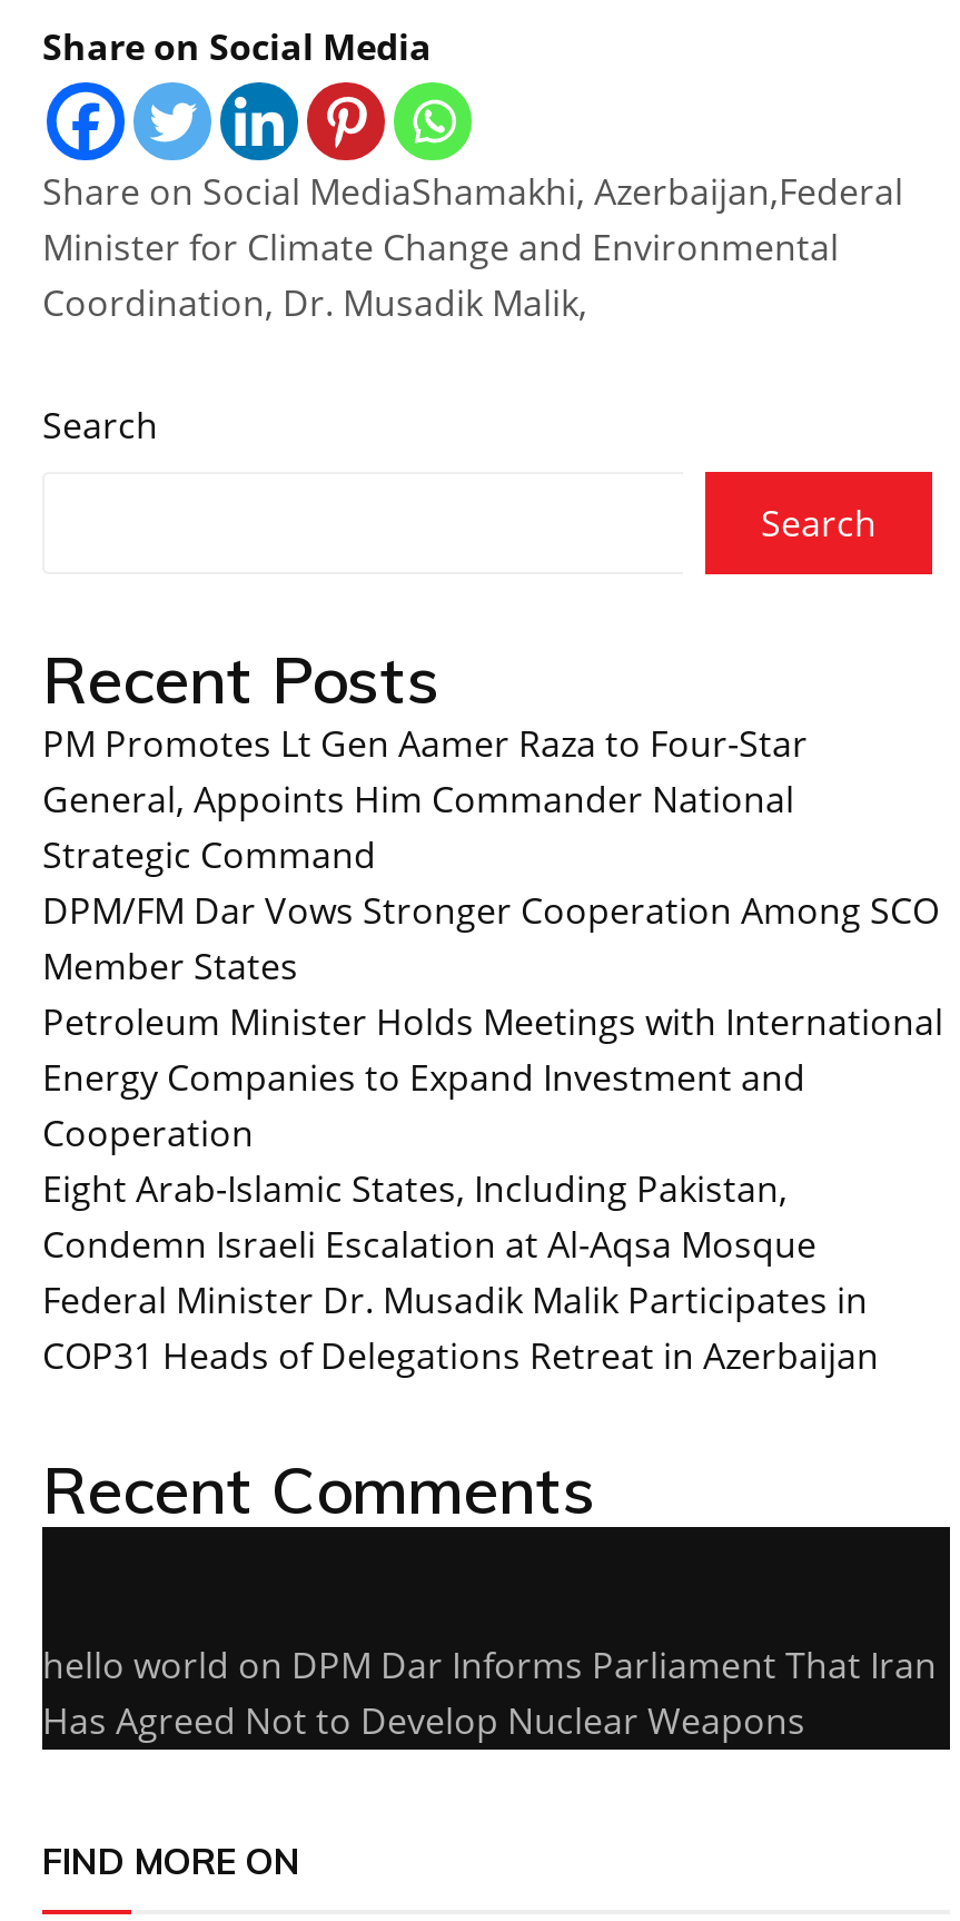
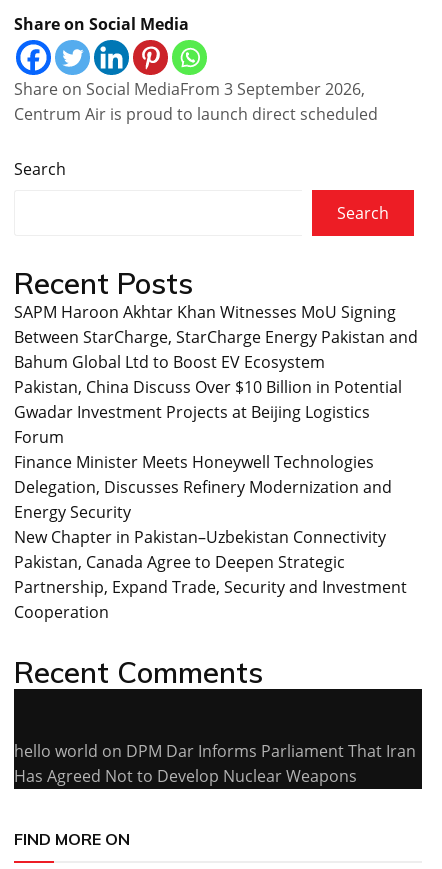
[42,167,903,327] Share on Social MediaShamakhi, Azerbaijan,Federal | Minister for Climate Change and Environmental | Coordination, Dr. Musadik Malik, -> [14,78,378,125] Share on Social MediaFrom 3 September 2026, | Centrum Air is proud to launch direct scheduled
moved [42,401,877,719] -> [14,158,389,301]: Search | Search | Recent Posts
[42,719,943,1102] PM Promotes Lt Gen Aamer Raza to Four-Star | General, Appoints Him Commander National | Strategic Command | DPM/FM Dar Vows Stronger Cooperation Among SCO | Member States | Petroleum Minister Holds Meetings with International | Energy Companies to Expand Investment and -> [14,301,418,598] SAPM Haroon Akhtar Khan Witnesses MoU Signing | Between StarCharge, StarCharge Energy Pakistan and | Bahum Global Ltd to Boost EV Ecosystem | Pakistan, China Discuss Over $10 Billion in Potential | Gwadar Investment Projects at Beijing Logistics | Forum | Finance Minister Meets Honeywell Technologies | Delegation, Discusses Refinery Modernization and | Energy Security | New Chapter in Pakistan–Uzbekistan Connectivity | Pakistan, Canada Agree to Deepen Strategic | Partnership, Expand Trade, Security and Investment
moved [42,1109,254,1158] -> [14,601,109,623]: Cooperation
[42,1164,879,1380] Eight Arab-Islamic States, Including Pakistan, | Condemn Israeli Escalation at Al-Aqsa Mosque | Federal Minister Dr. Musadik Malik Participates in | COP31 Heads of Delegations Retreat in Azerbaijan -> none

